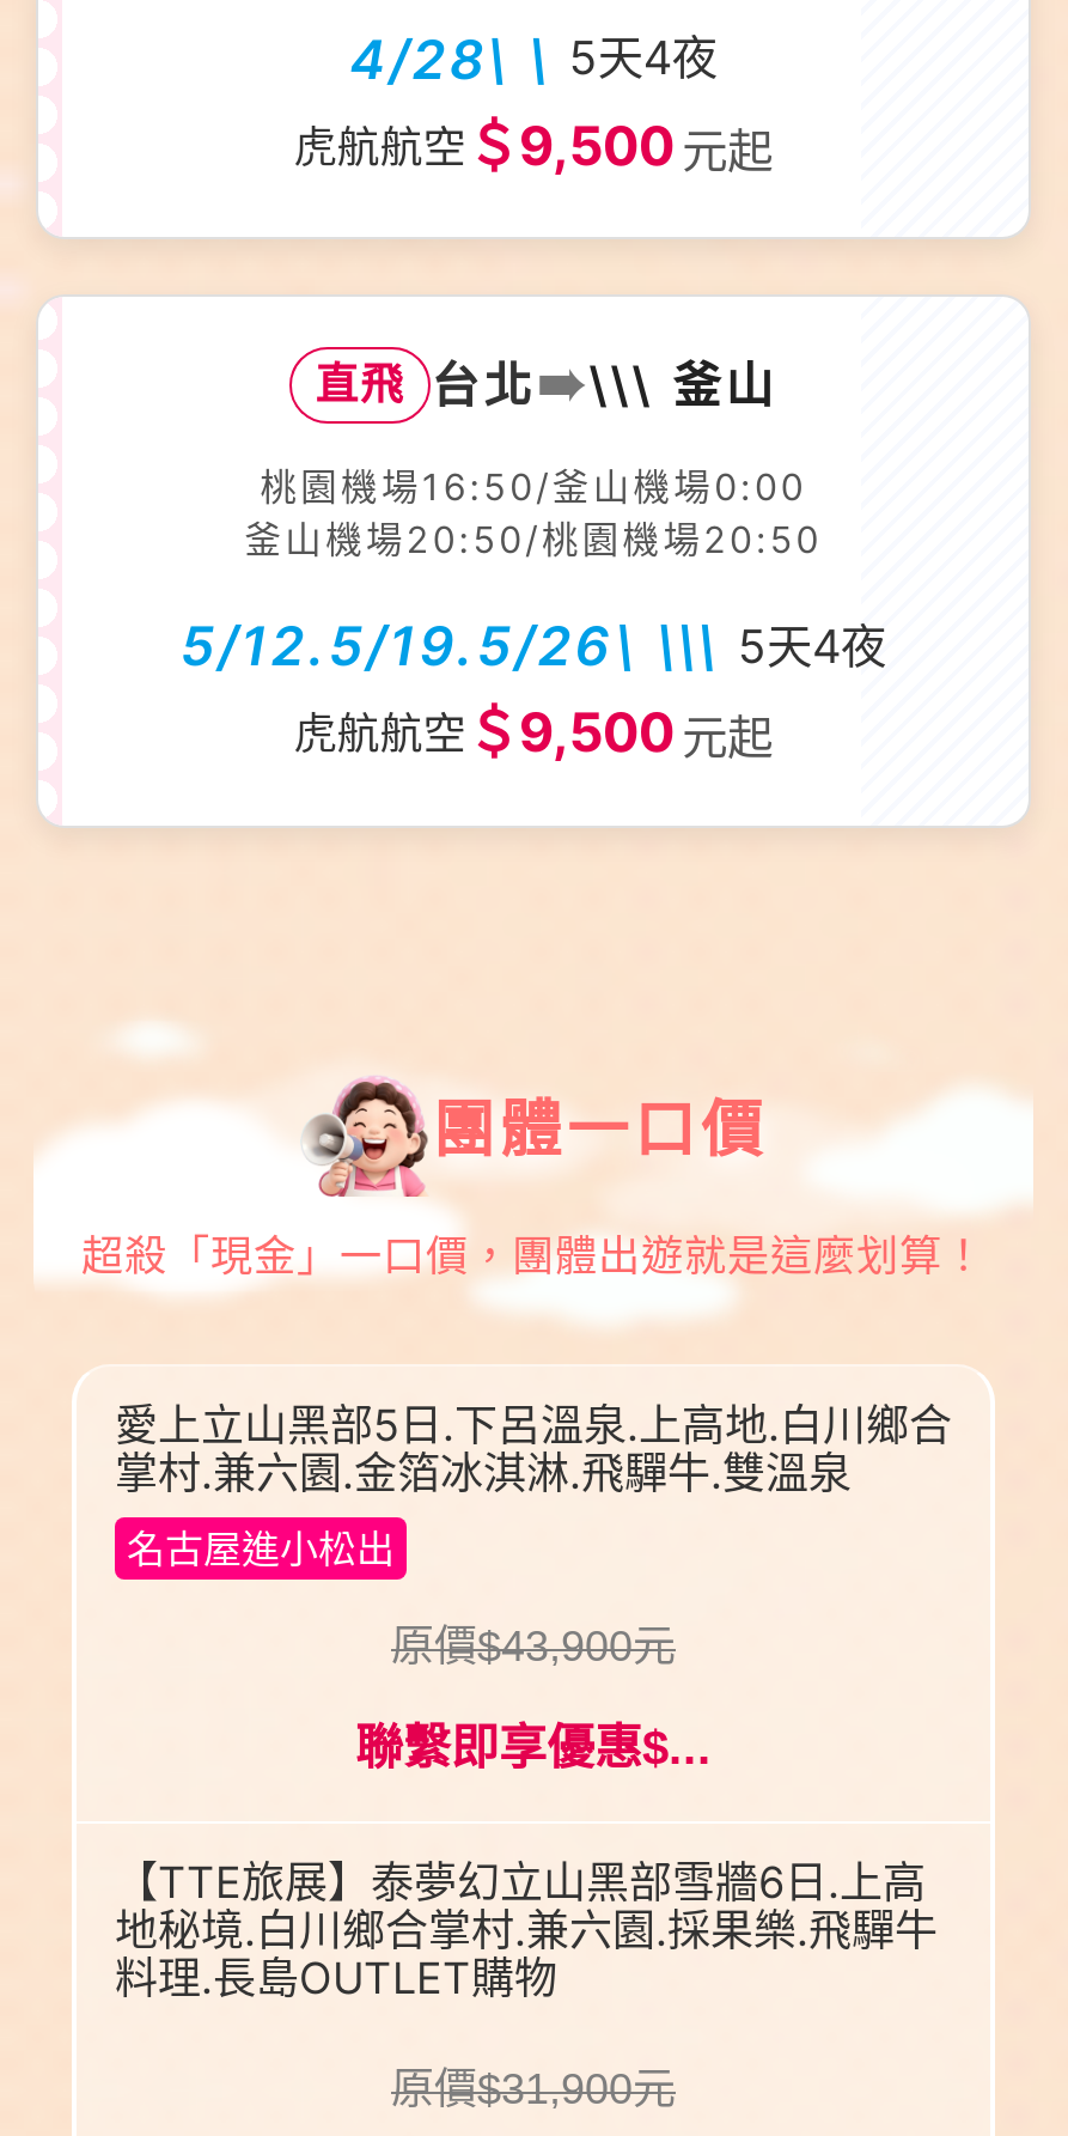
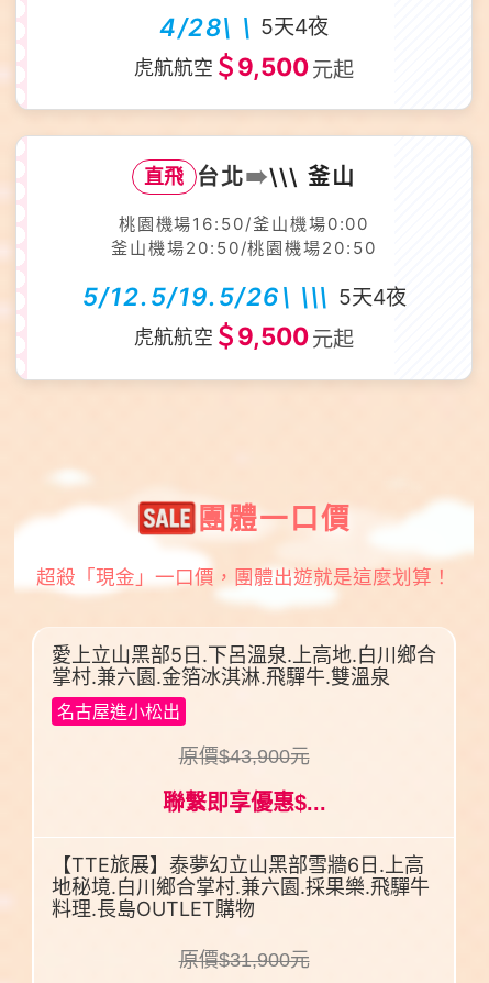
[304,1077,426,1199] [image] -> [137,496,195,550] [image]

